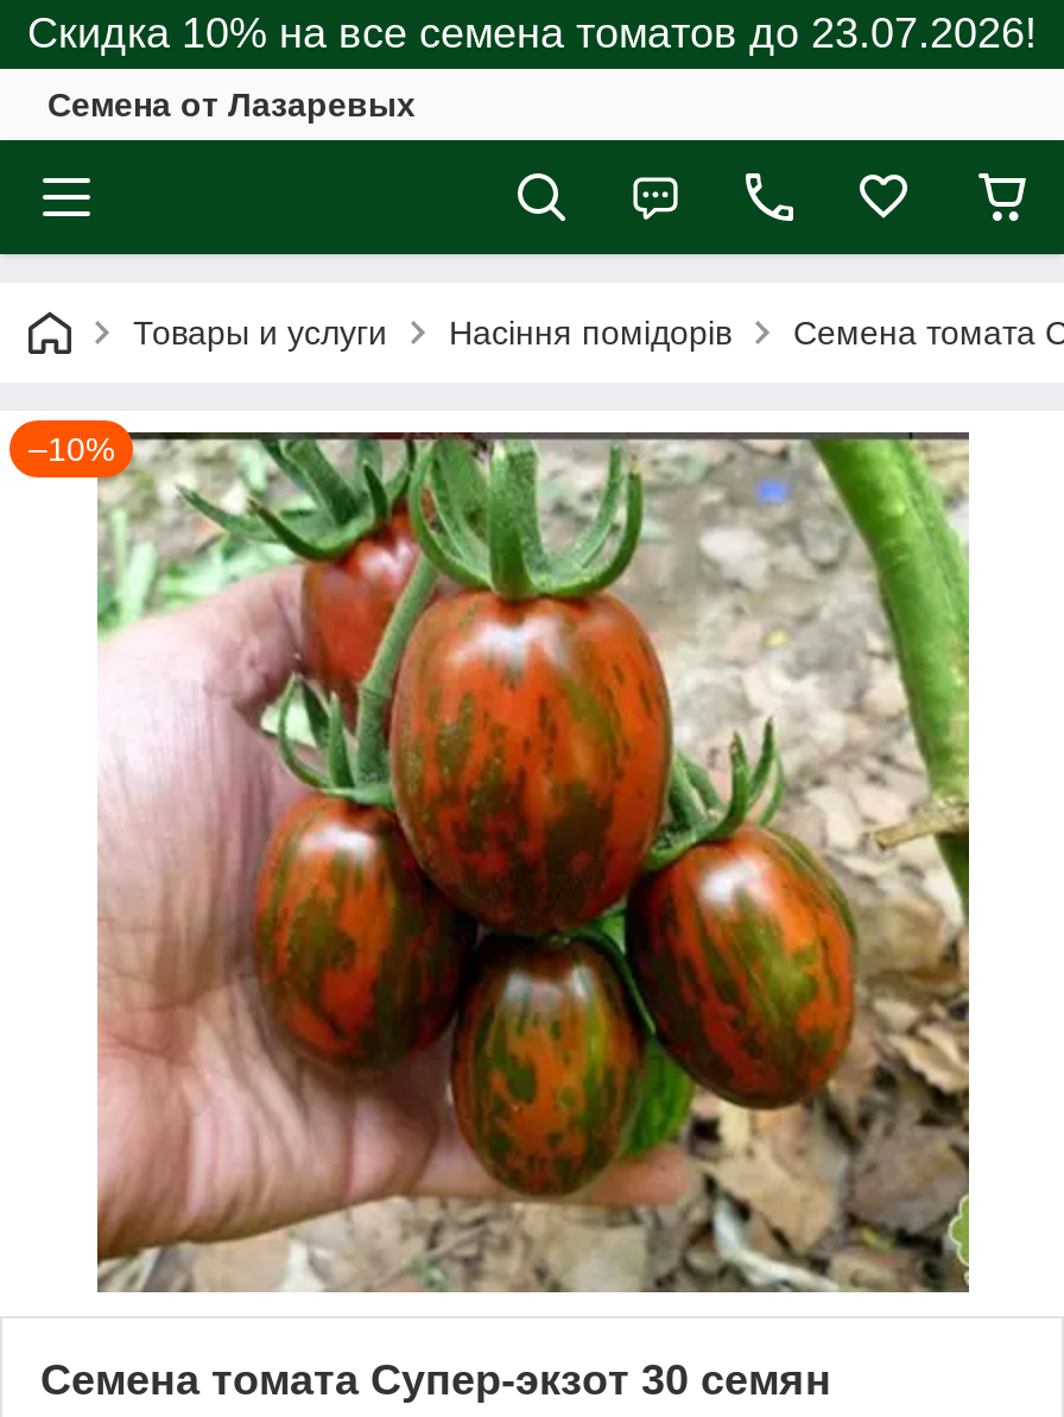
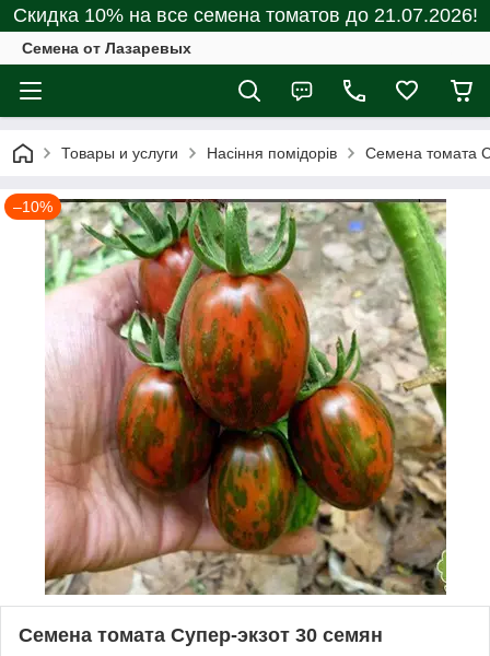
[27,10,1037,57] Скидка 10% на все семена томатов до 23.07.2026! -> [13,4,477,26] Скидка 10% на все семена томатов до 21.07.2026!

